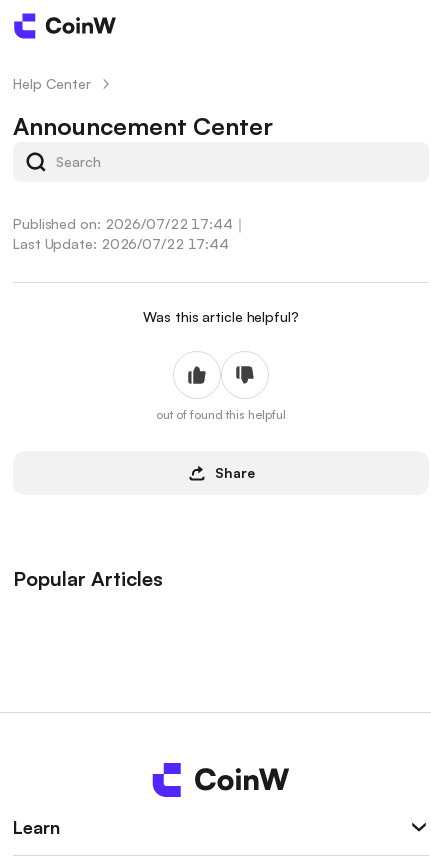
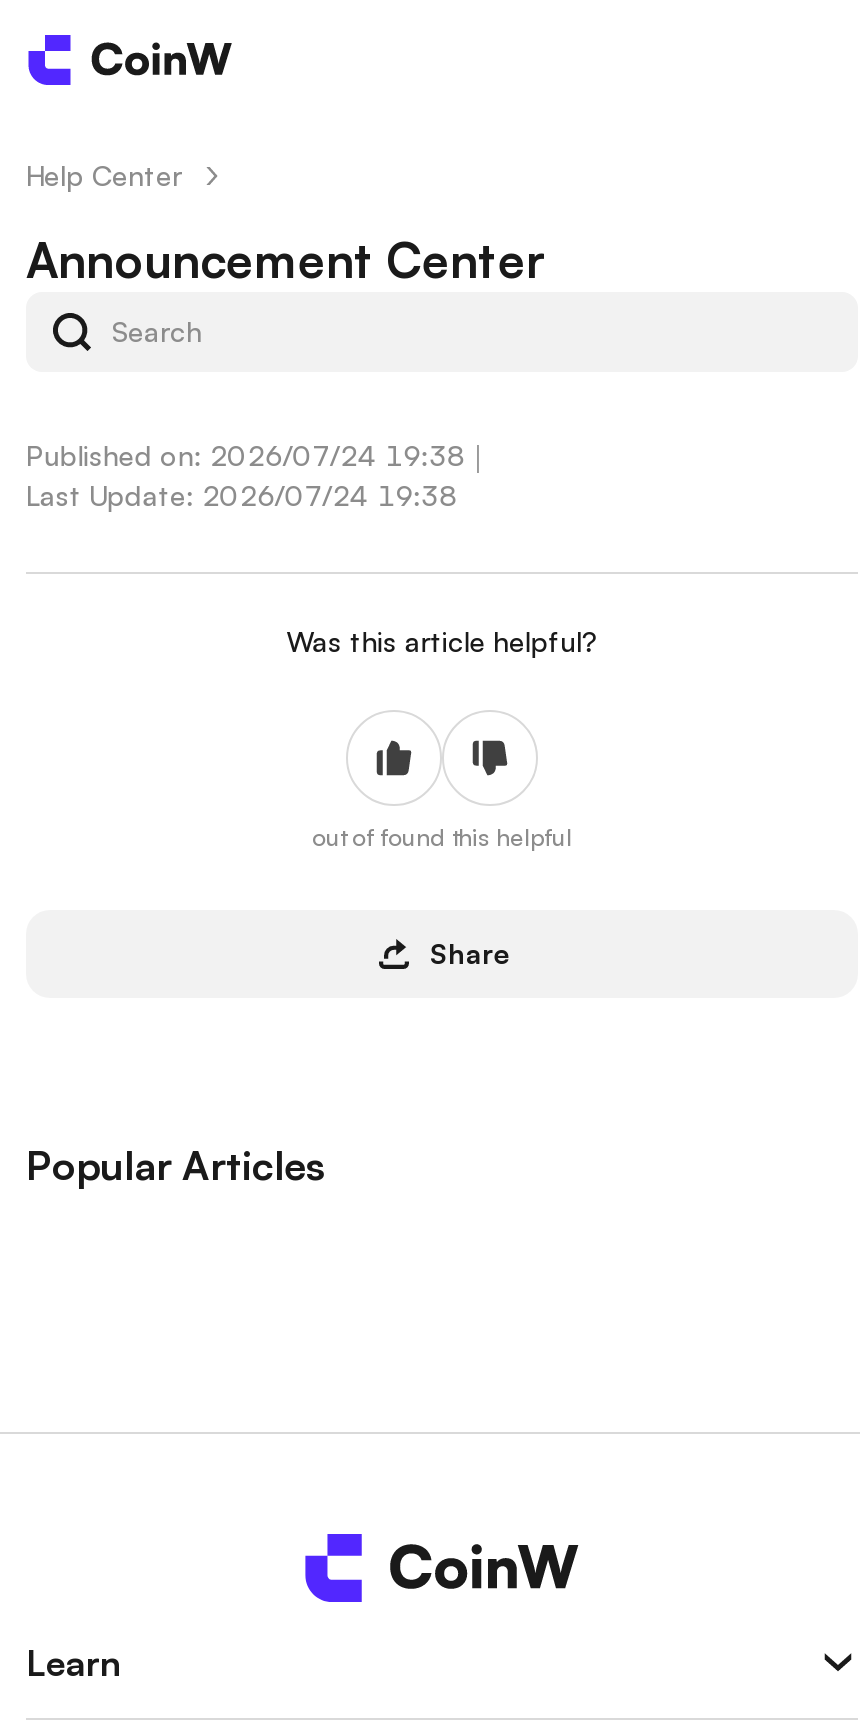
[13,215,247,232] Published on: 2026/07/22 17:44｜ -> [26,438,492,472] Published on: 2026/07/24 19:38｜
[13,235,229,252] Last Update: 2026/07/22 17:44 -> [26,478,456,512] Last Update: 2026/07/24 19:38

